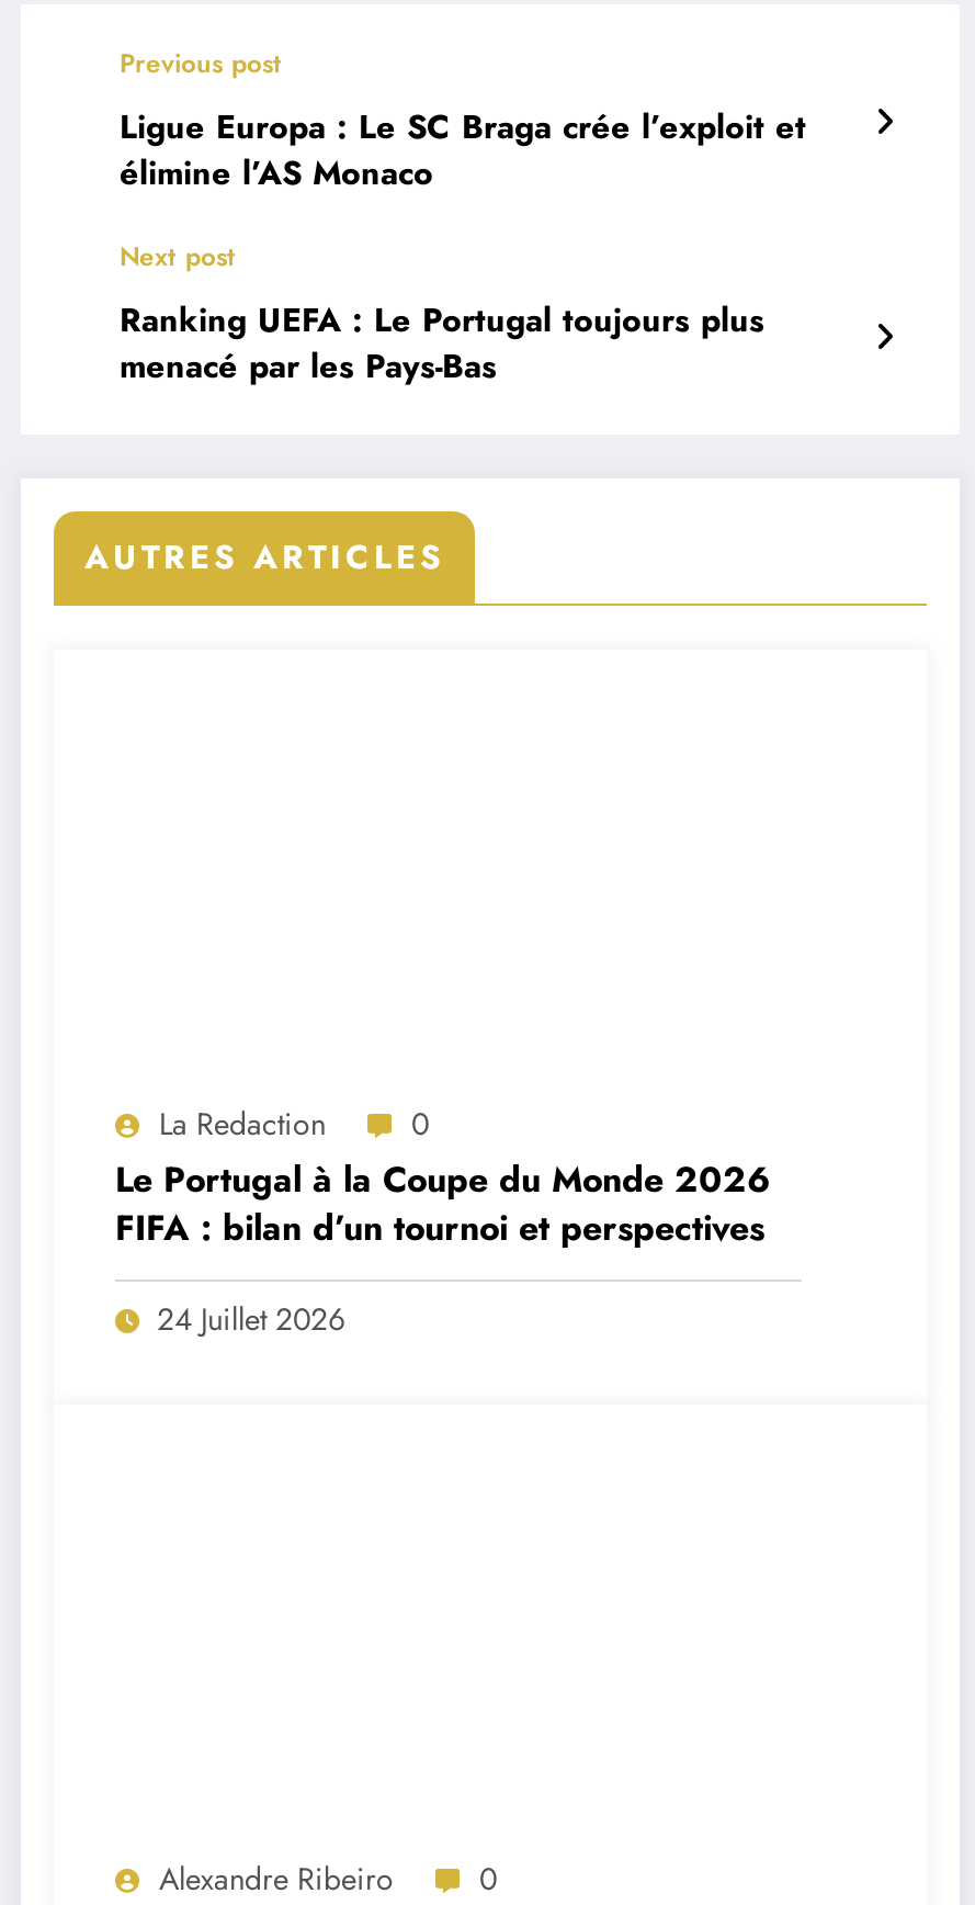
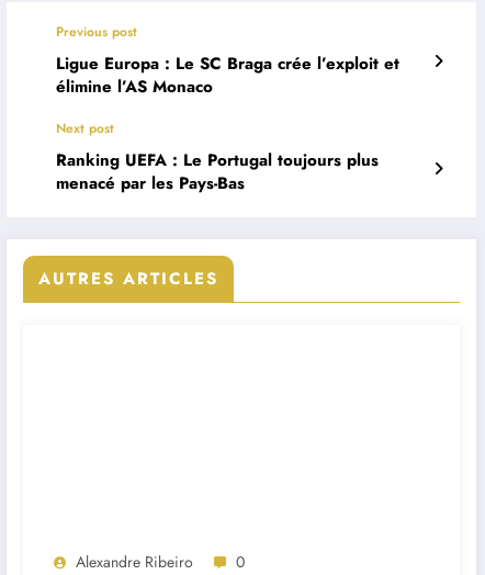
[115,1102,771,1341] La Redaction | 0 | Le Portugal à la Coupe du Monde 2026 | FIFA : bilan d’un tournoi et perspectives | 24 Juillet 2026 -> none

